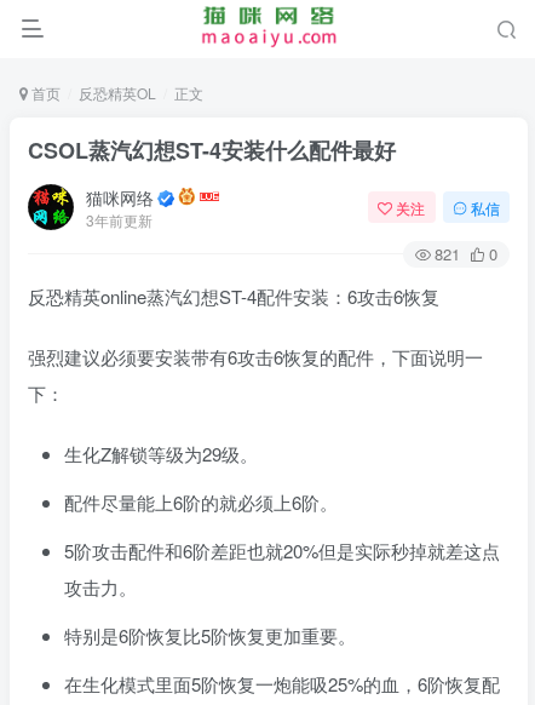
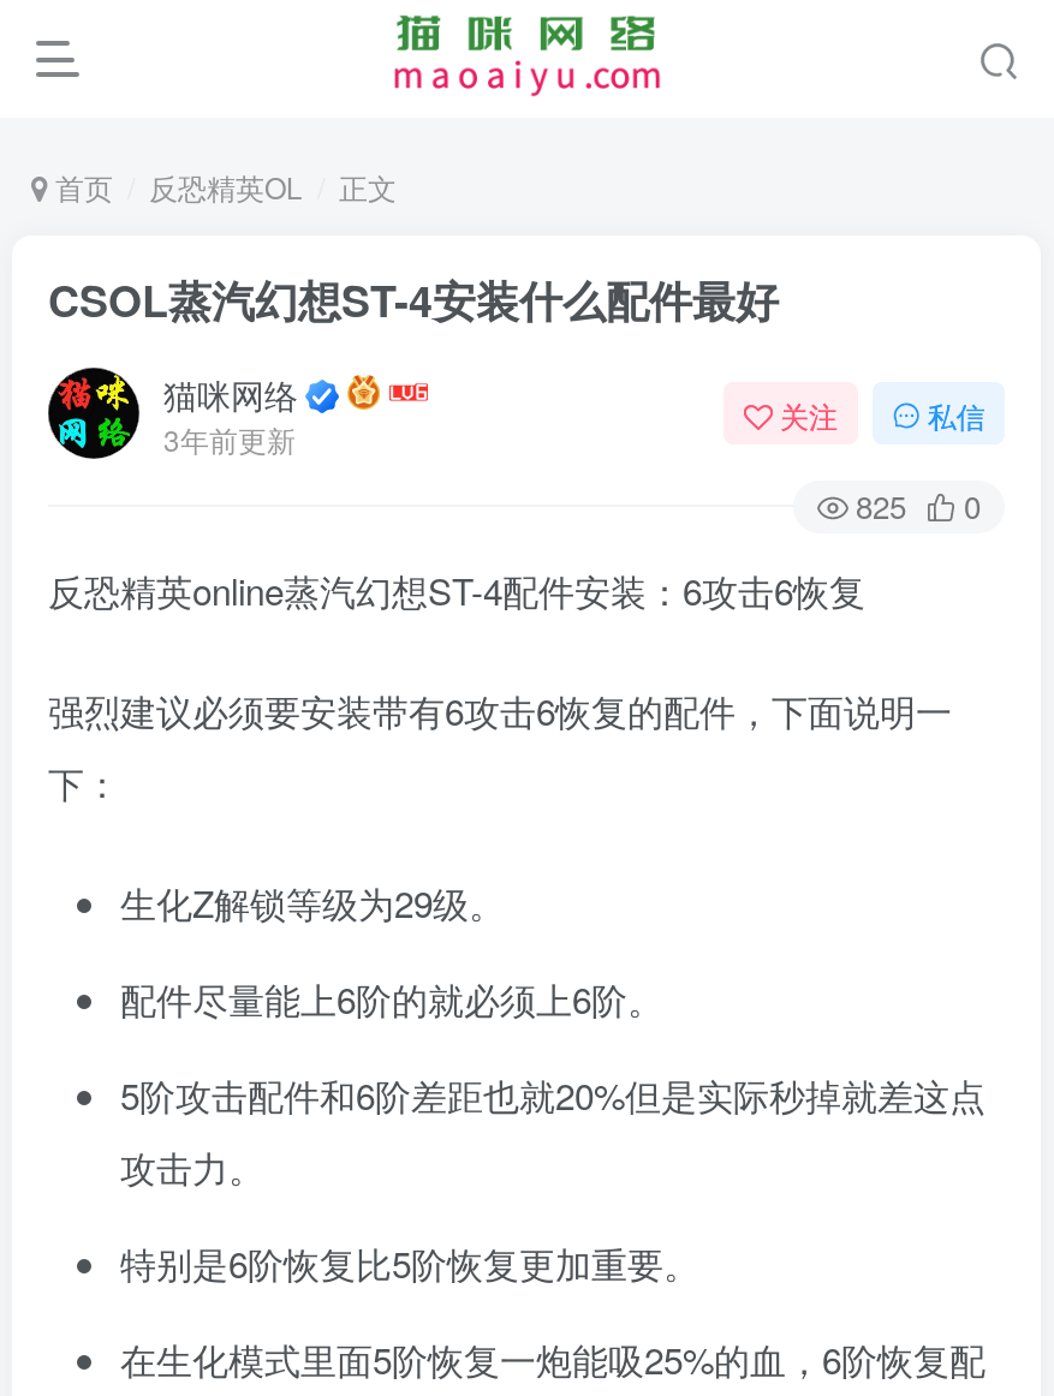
[435,242,497,265] 821 0 -> [856,483,981,529] 825 0

